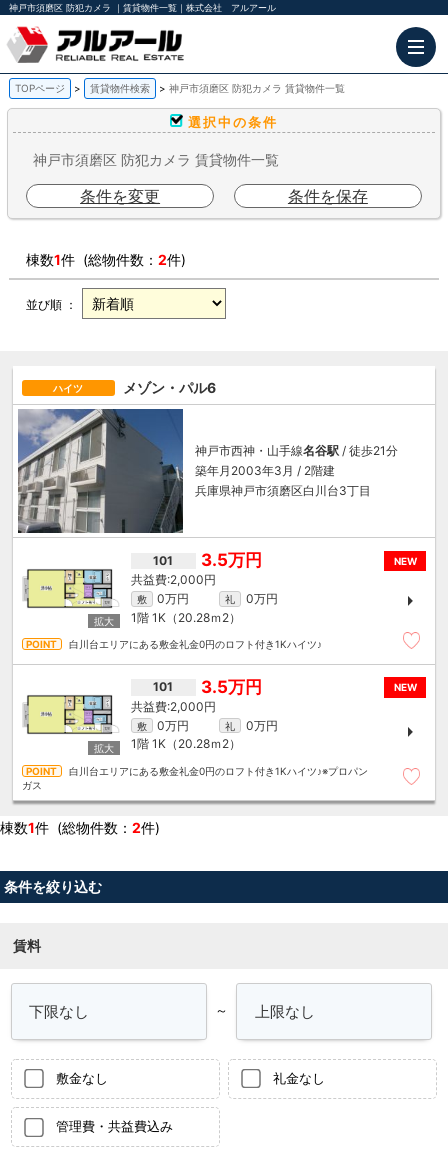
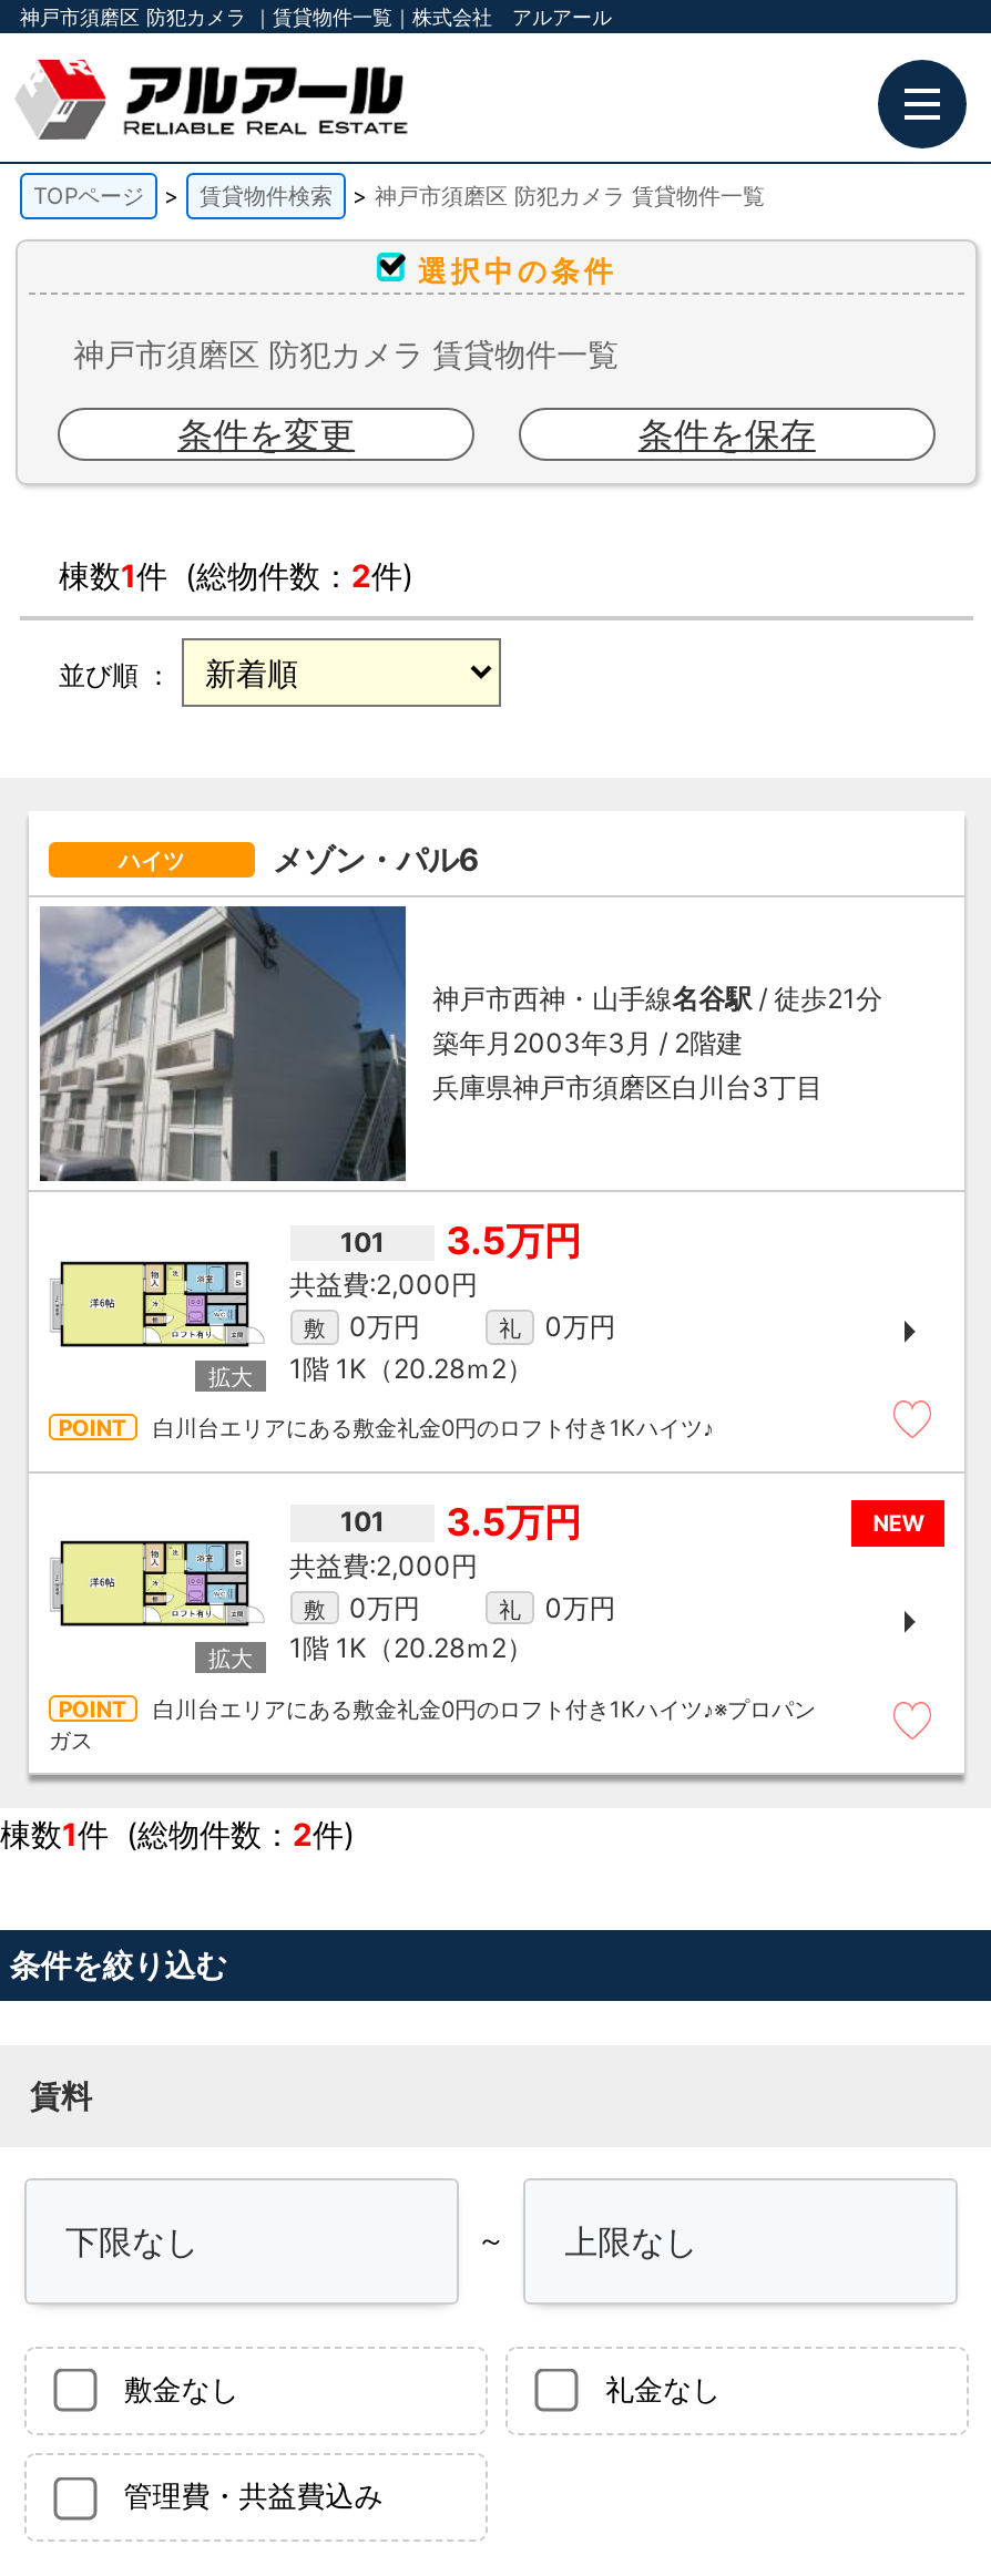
[394,555,417,567] NEW -> none

